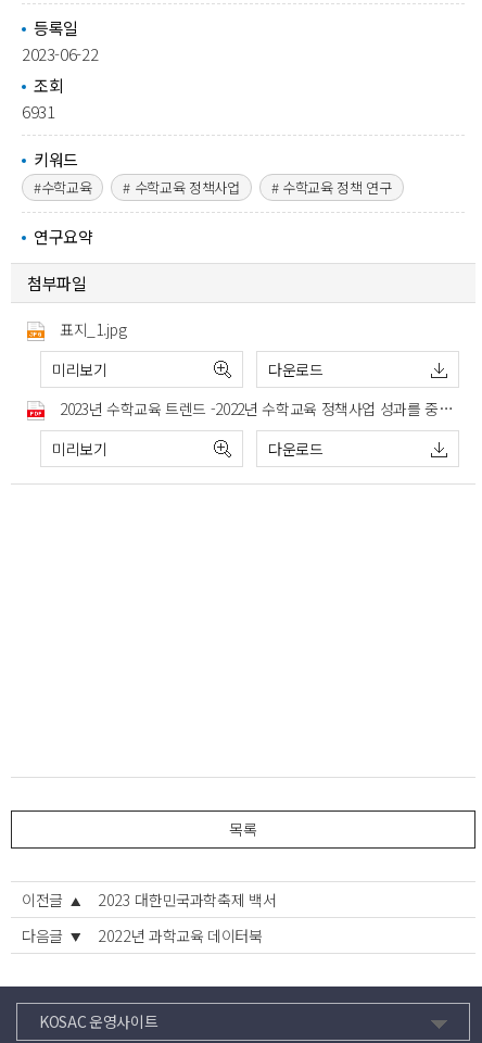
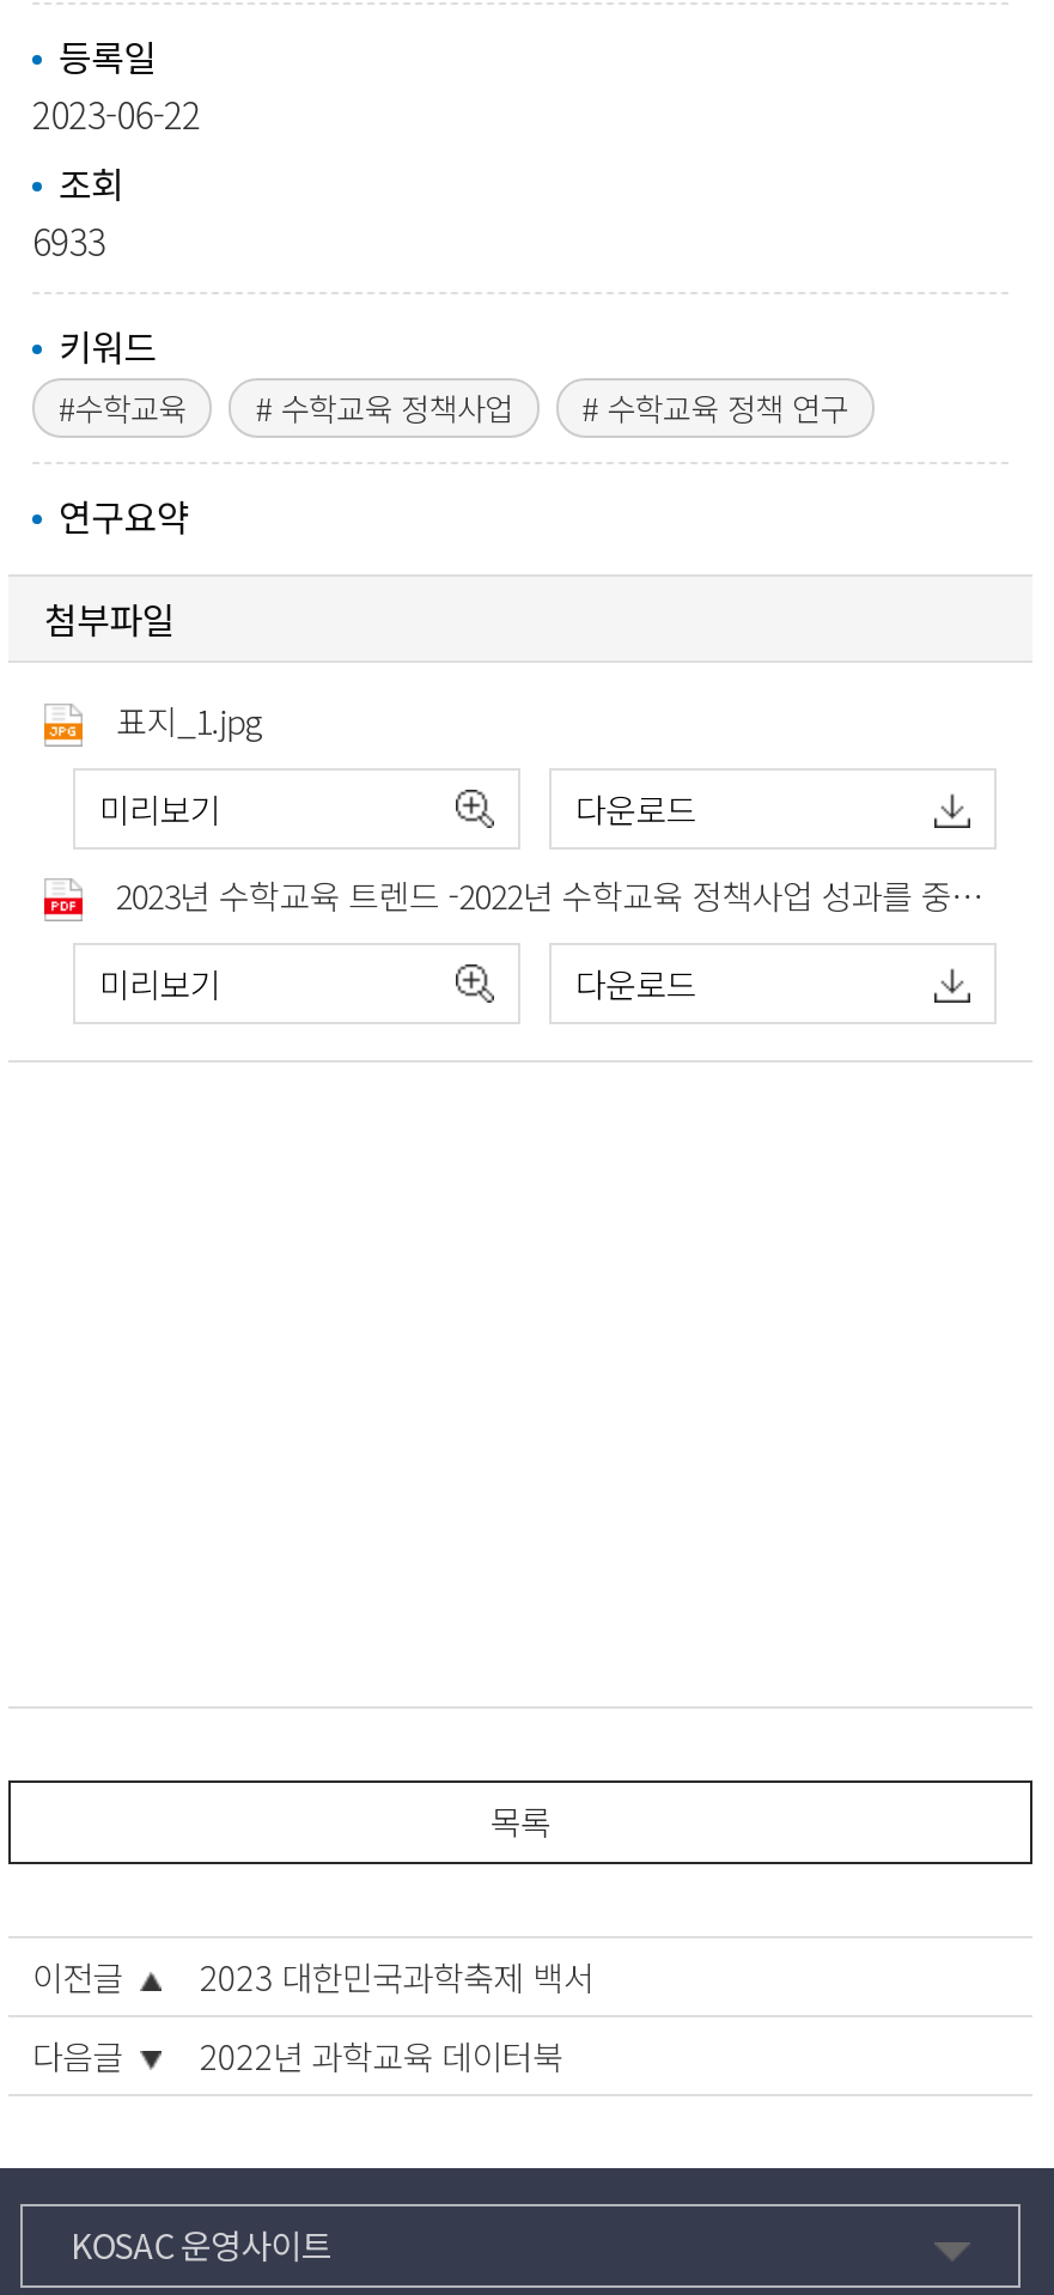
[22,100,55,123] 6931 -> [32,215,105,266] 6933

